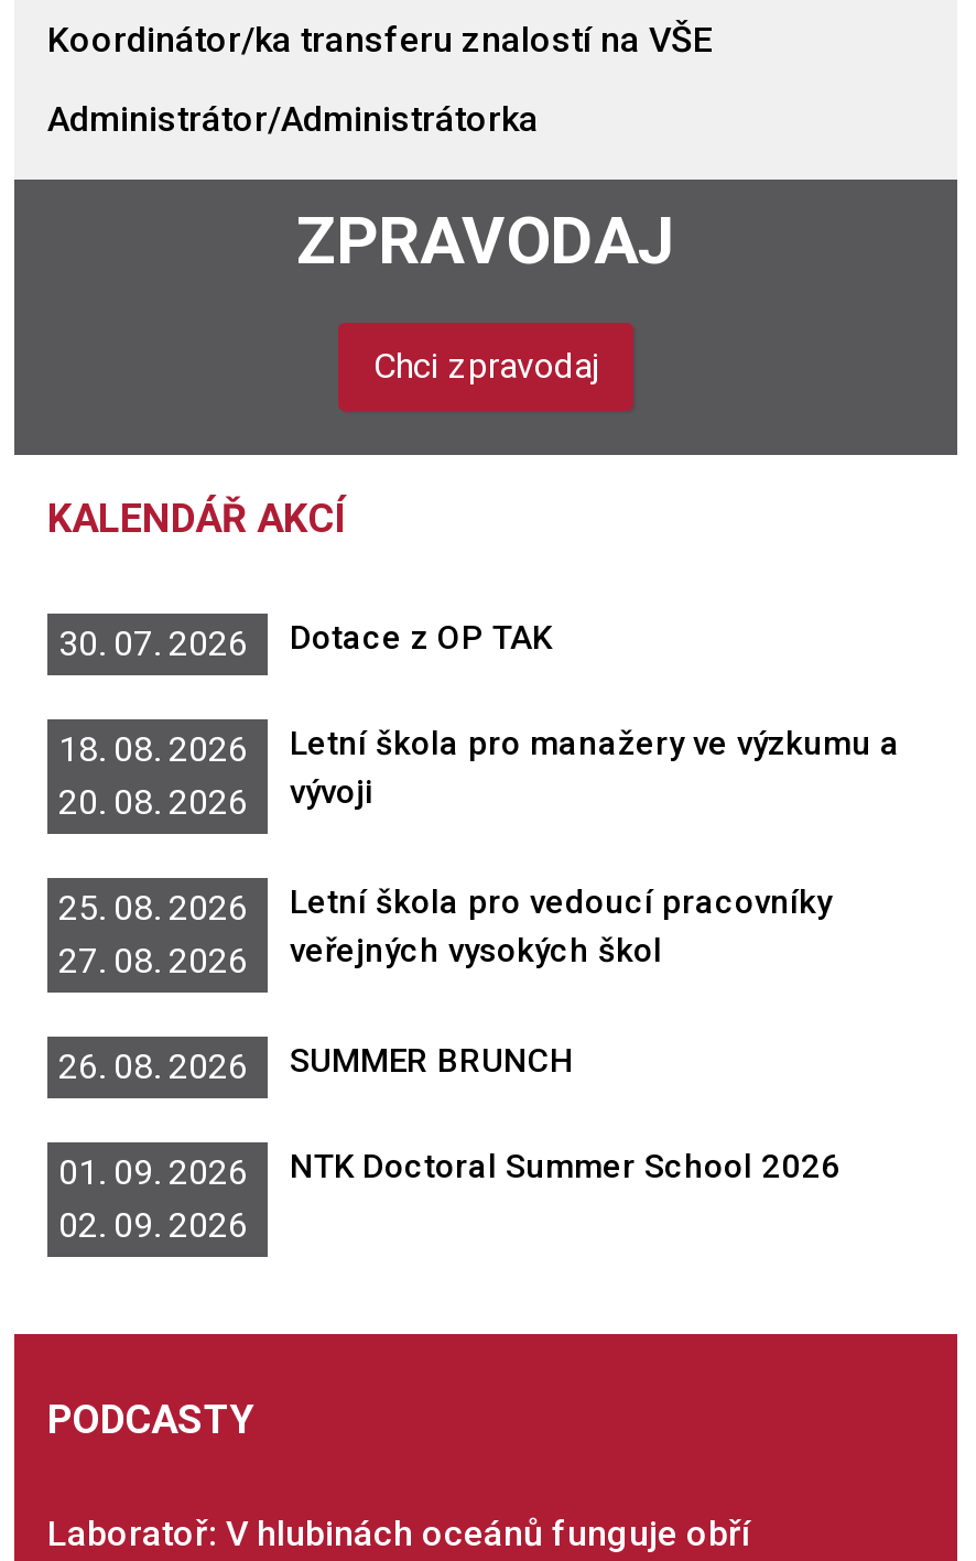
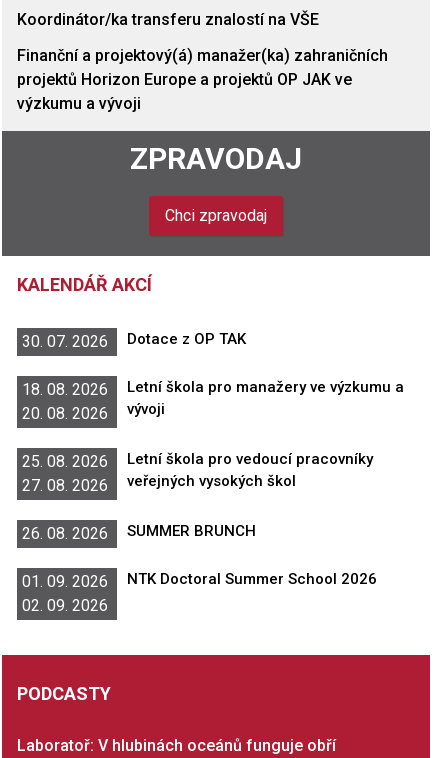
[47,97,539,139] Administrátor/Administrátorka -> [17,45,388,112] Finanční a projektový(á) manažer(ka) zahraničních | projektů Horizon Europe a projektů OP JAK ve | výzkumu a vývoji

